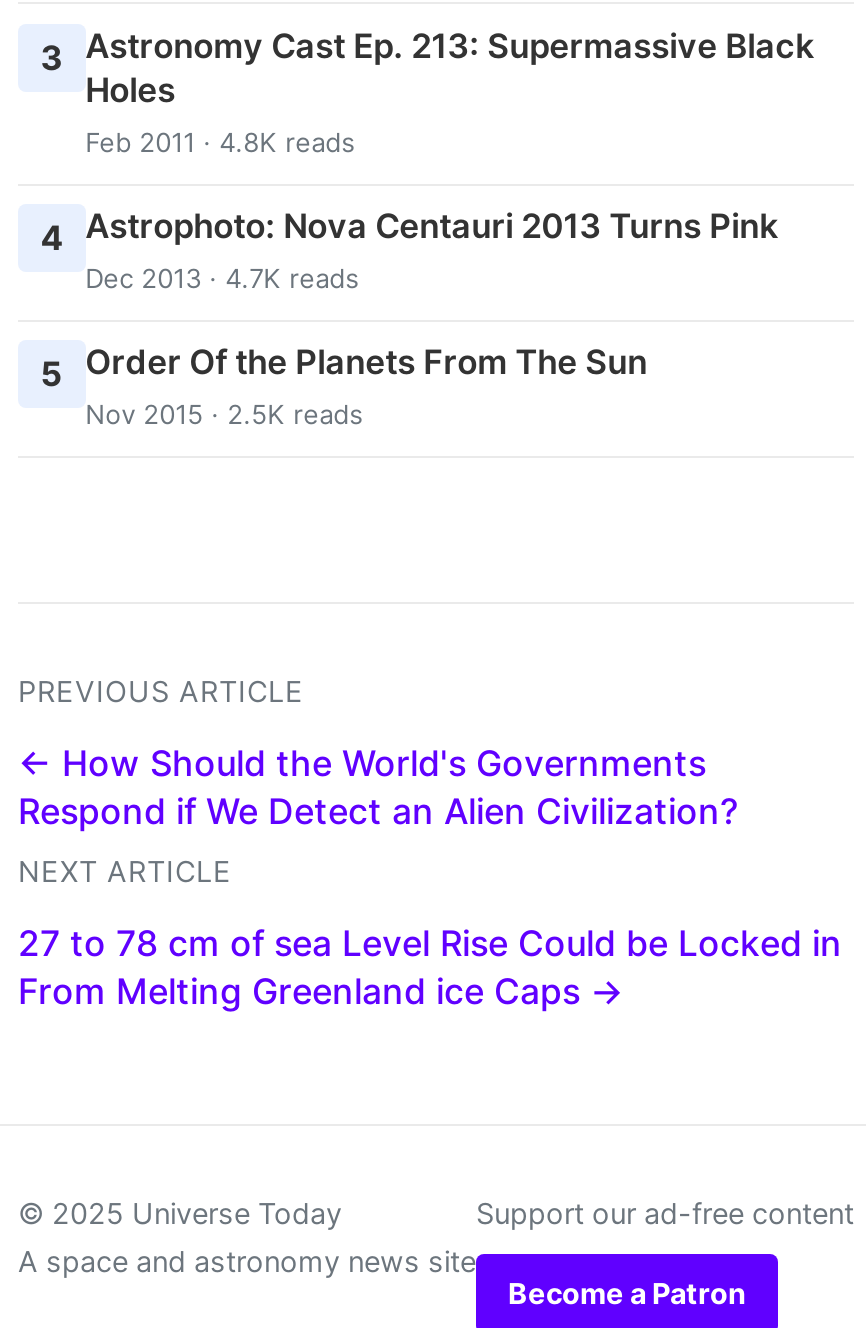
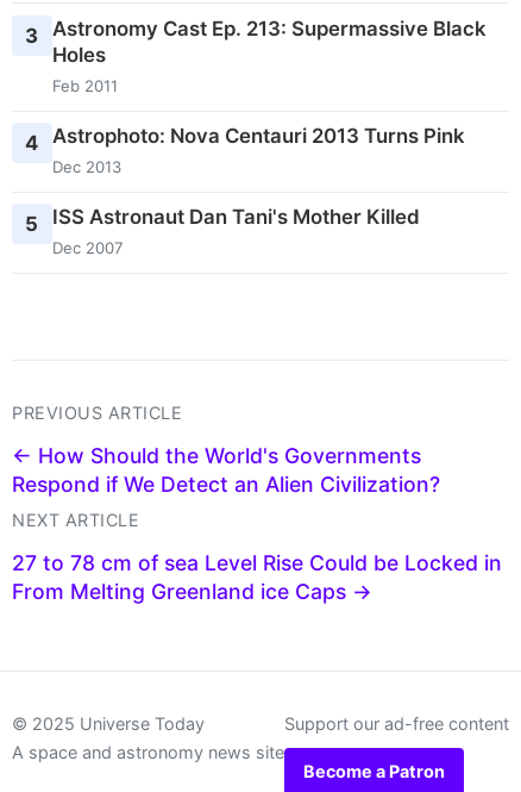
[85,126,355,158] Feb 2011 · 4.8K reads -> [52,76,117,95] Feb 2011
[85,262,359,294] Dec 2013 · 4.7K reads -> [52,157,121,176] Dec 2013
[41,343,647,431] 5 Order Of the Planets From The Sun | Nov 2015 · 2.5K reads -> [25,205,419,258] 5 ISS Astronaut Dan Tani's Mother Killed | Dec 2007

